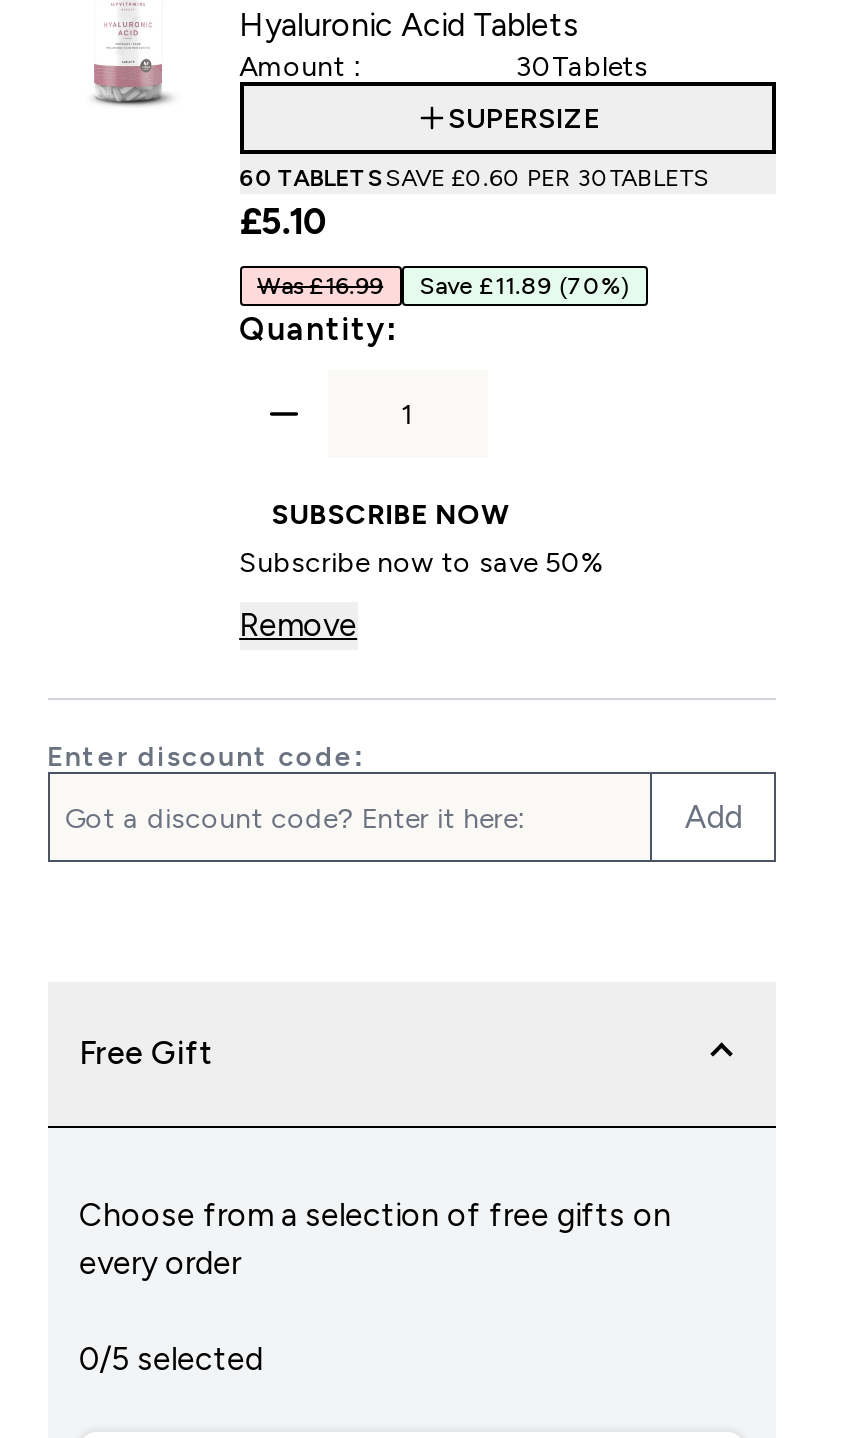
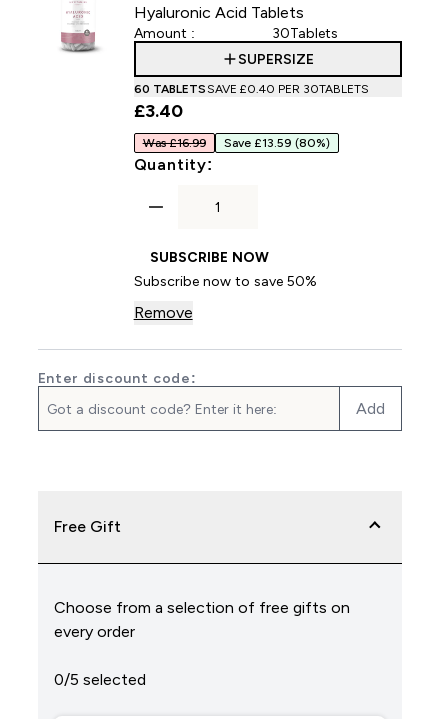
[239,164,709,192] 60 TABLETS SAVE £0.60 PER 30TABLETS -> [134,82,369,96] 60 TABLETS SAVE £0.40 PER 30TABLETS
[239,202,327,242] £5.10 -> [134,101,183,121] £3.40
[419,272,629,300] Save £11.89 (70%) -> [224,136,330,150] Save £13.59 (80%)

